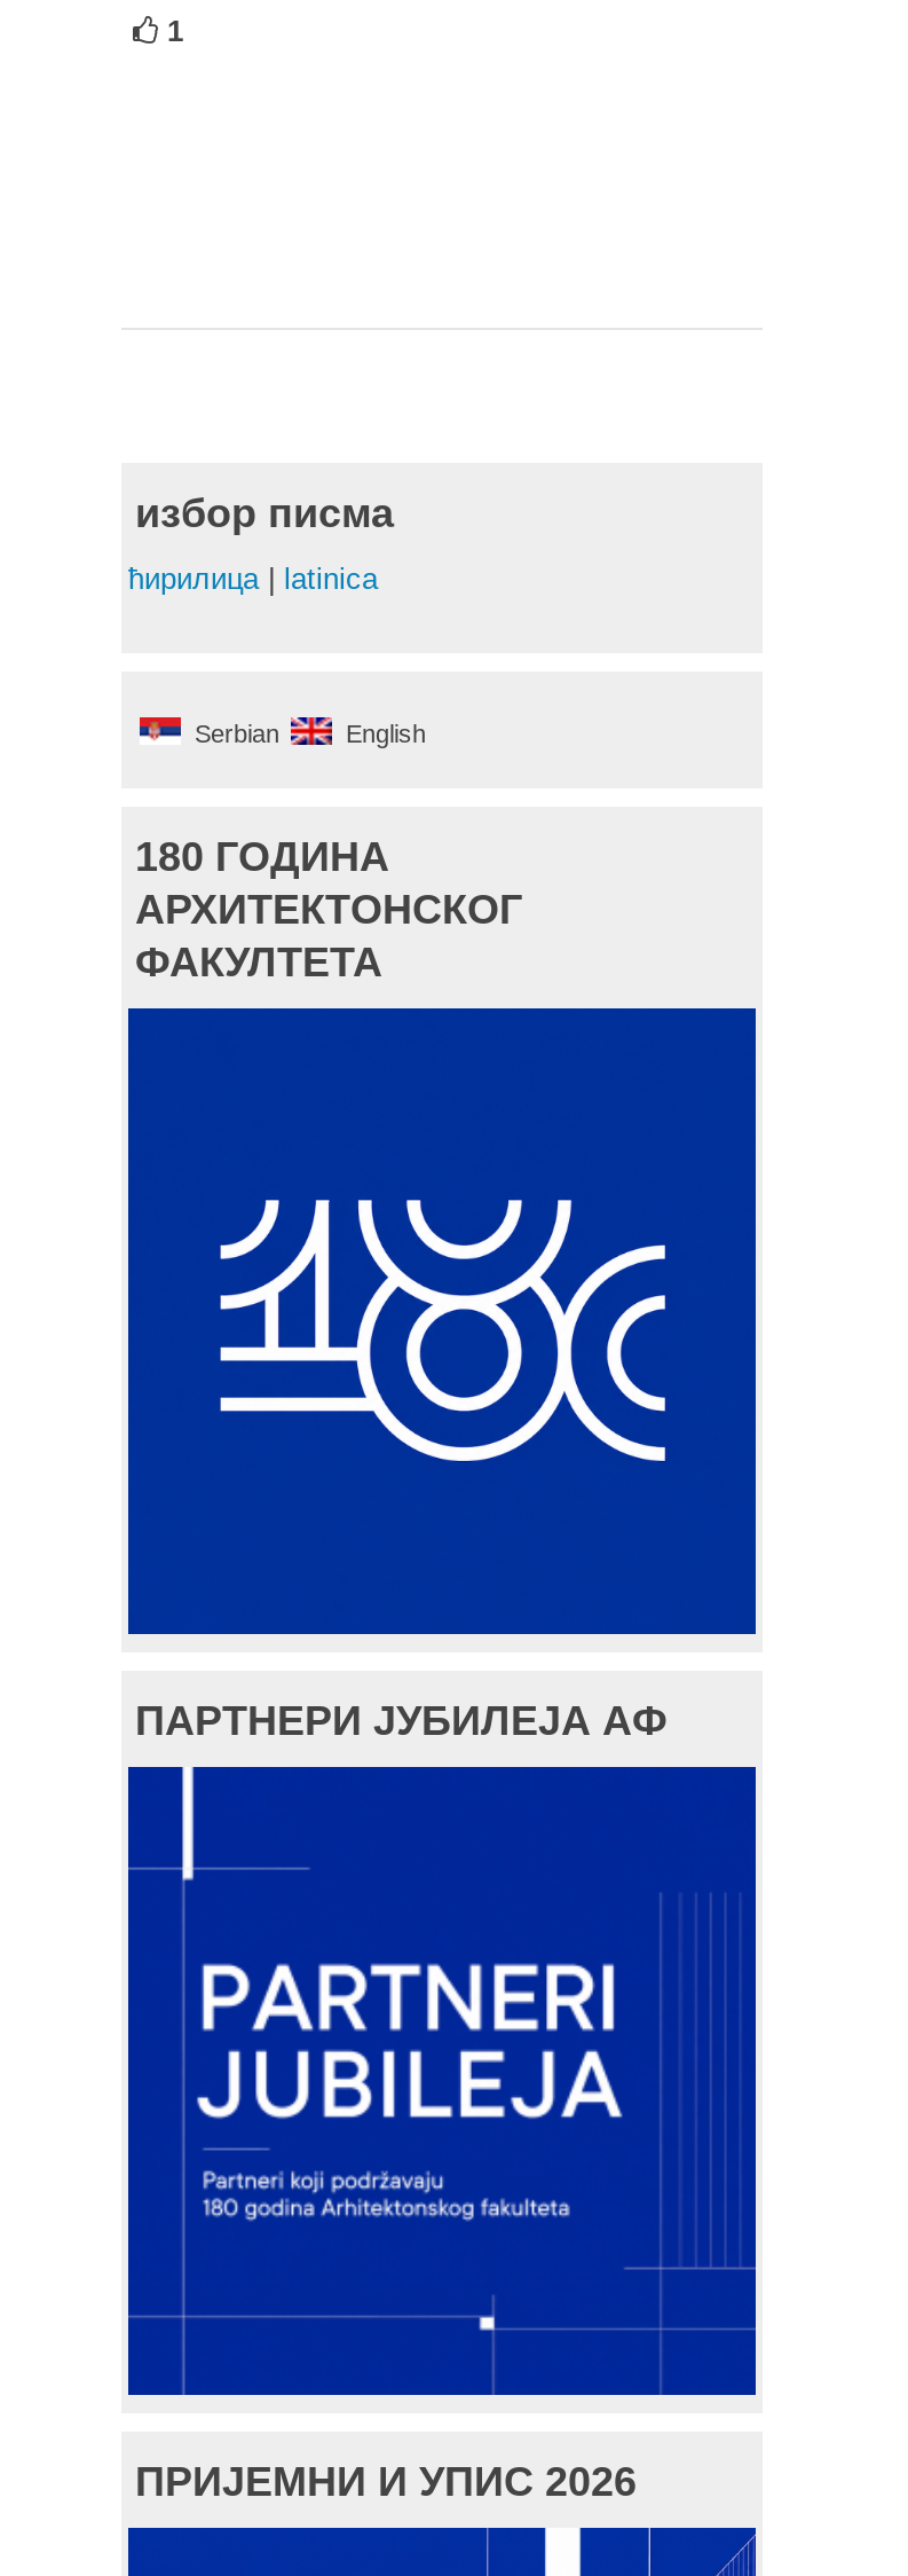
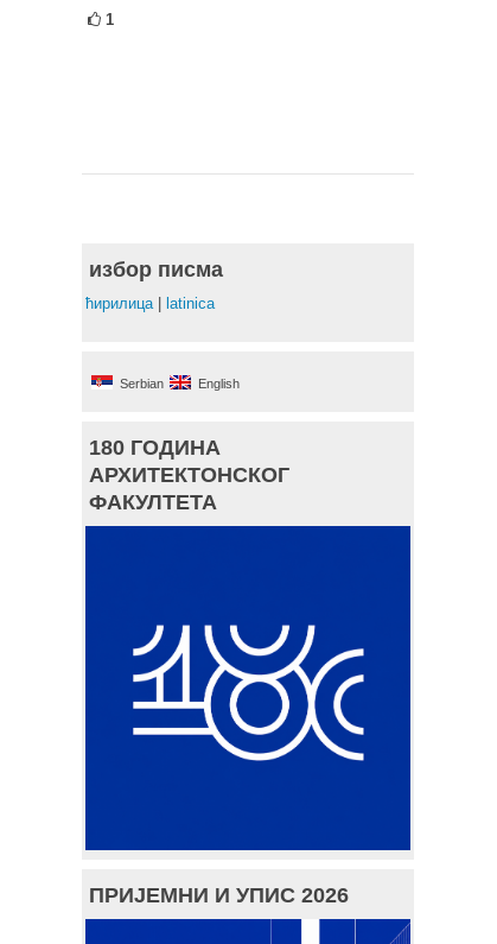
[135,1697,666,1743] ПАРТНЕРИ ЈУБИЛЕЈА АФ -> none
[176,1769,621,2388] [image] -> none

